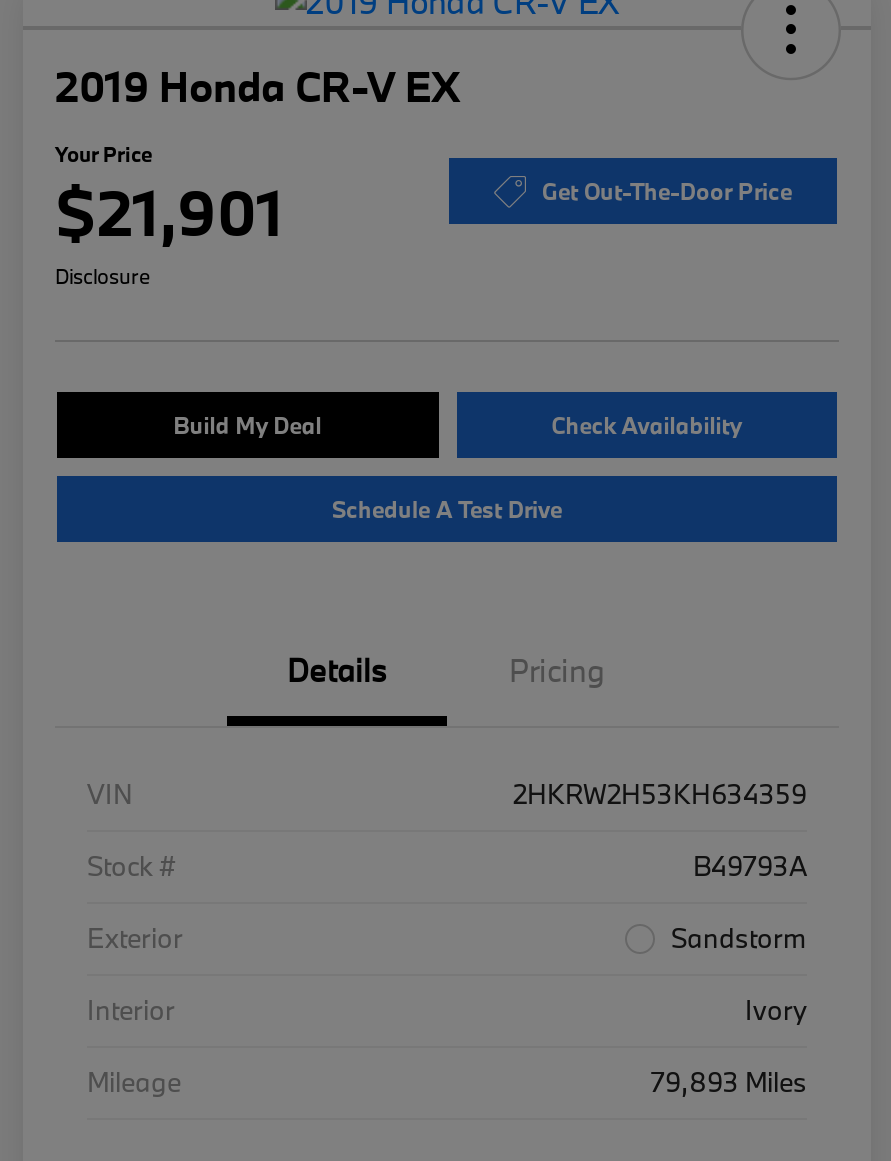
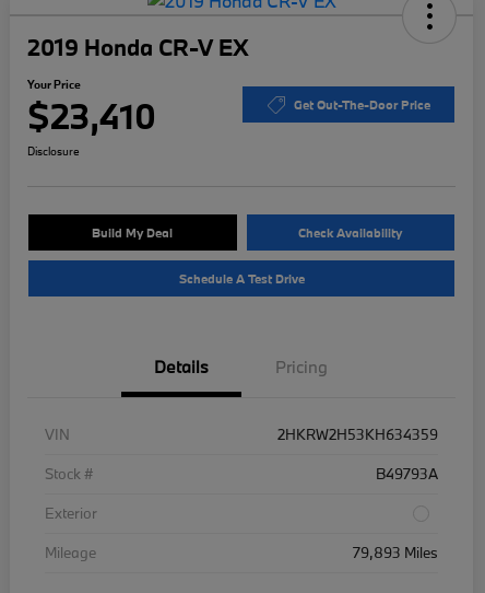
[55,172,283,252] $21,901 -> [27,94,156,138] $23,410
[87,920,807,1028] Sandstorm | Interior | Ivory -> none

